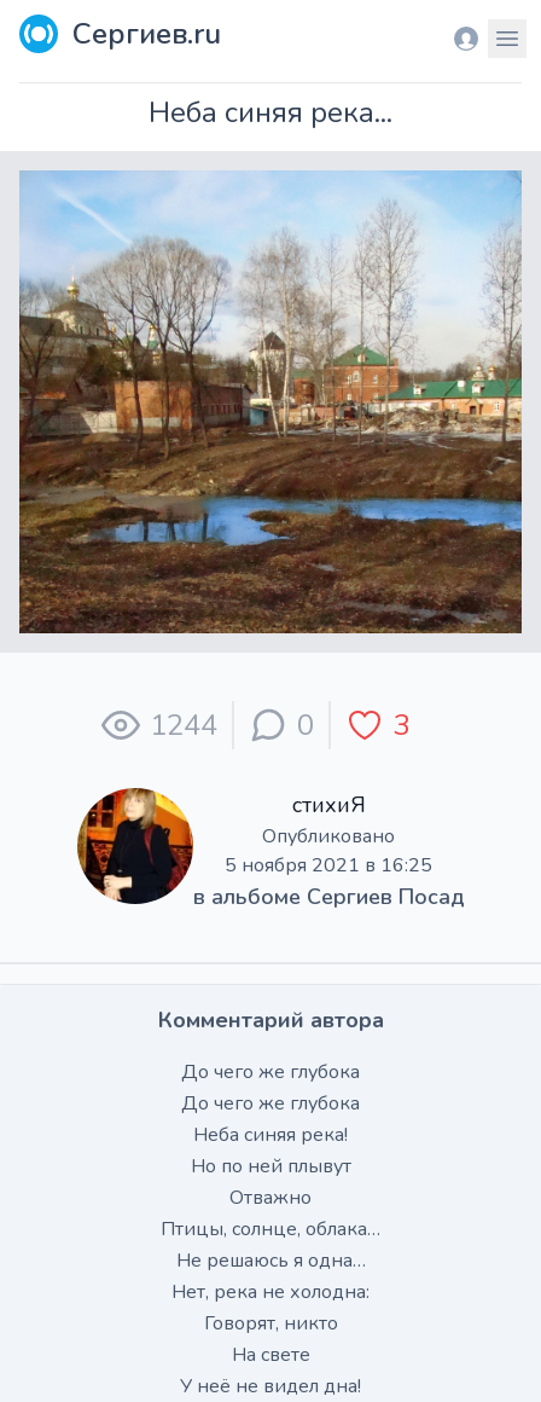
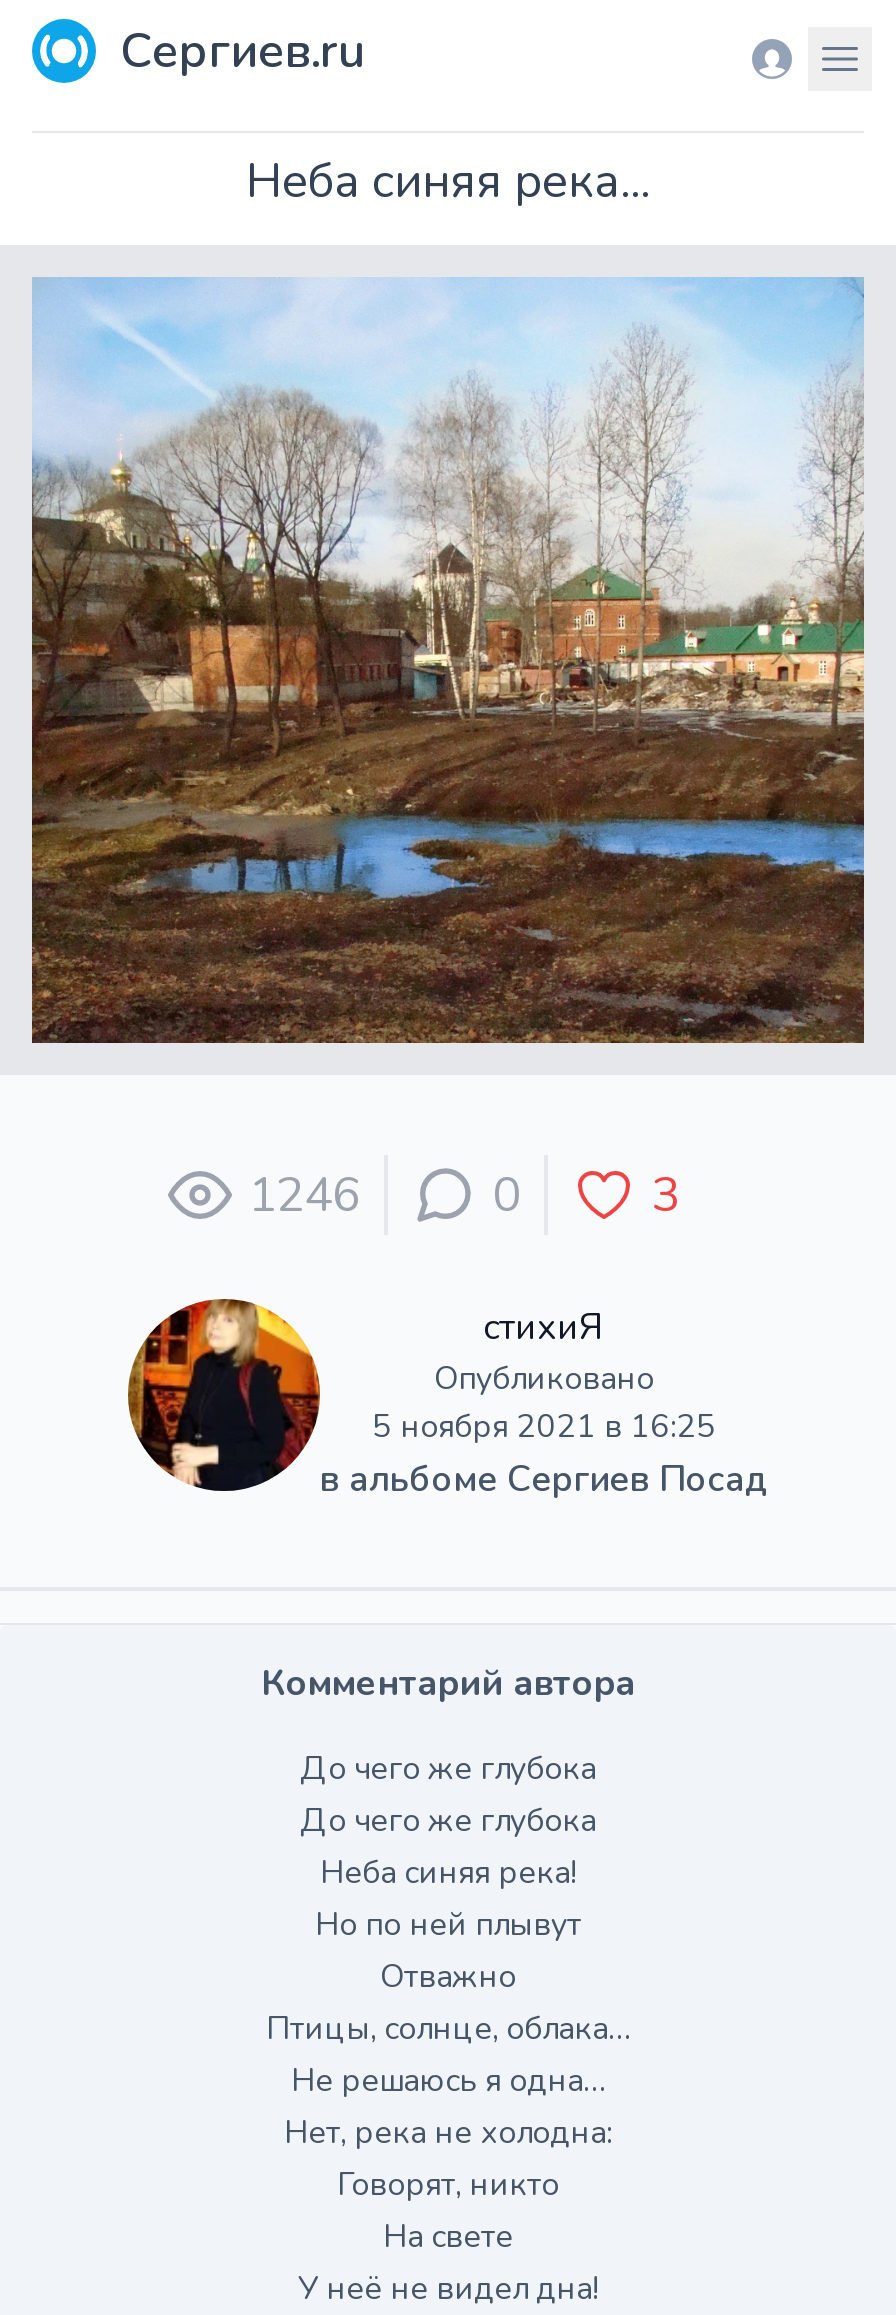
[150,705,217,744] 1244 -> [248,1162,360,1226] 1246

